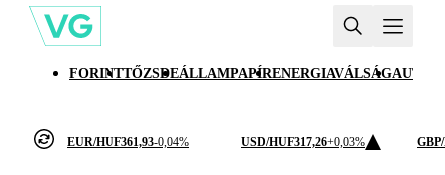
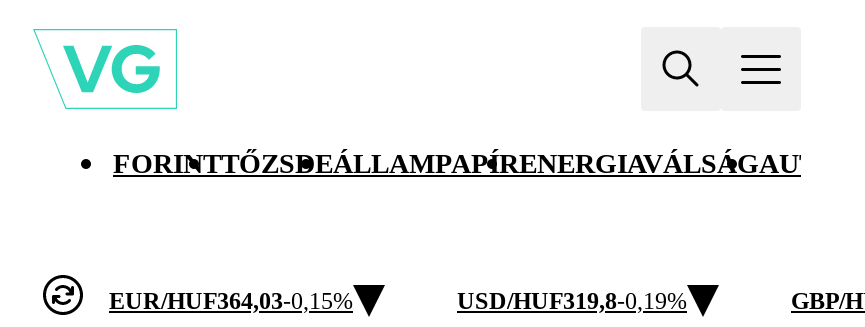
[67,134,189,148] EUR/HUF361,93-0,04% -> [109,286,353,314] EUR/HUF364,03-0,15%
[241,134,365,148] USD/HUF317,26+0,03% -> [457,286,687,314] USD/HUF319,8-0,19%

